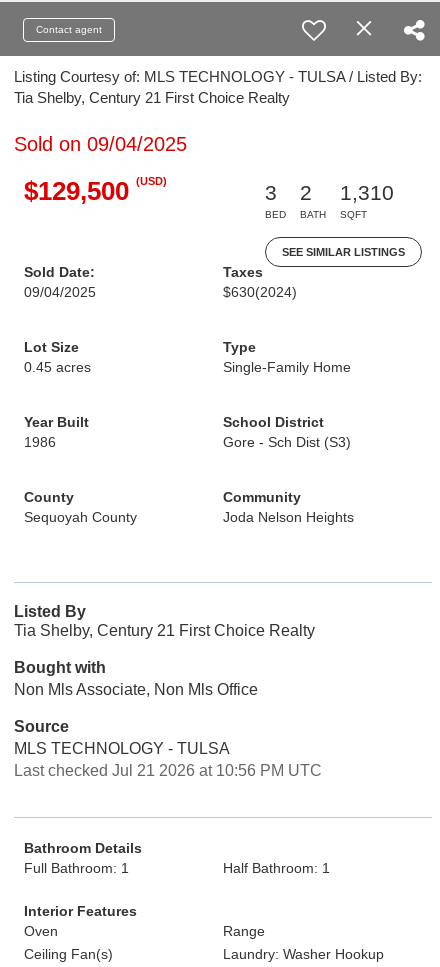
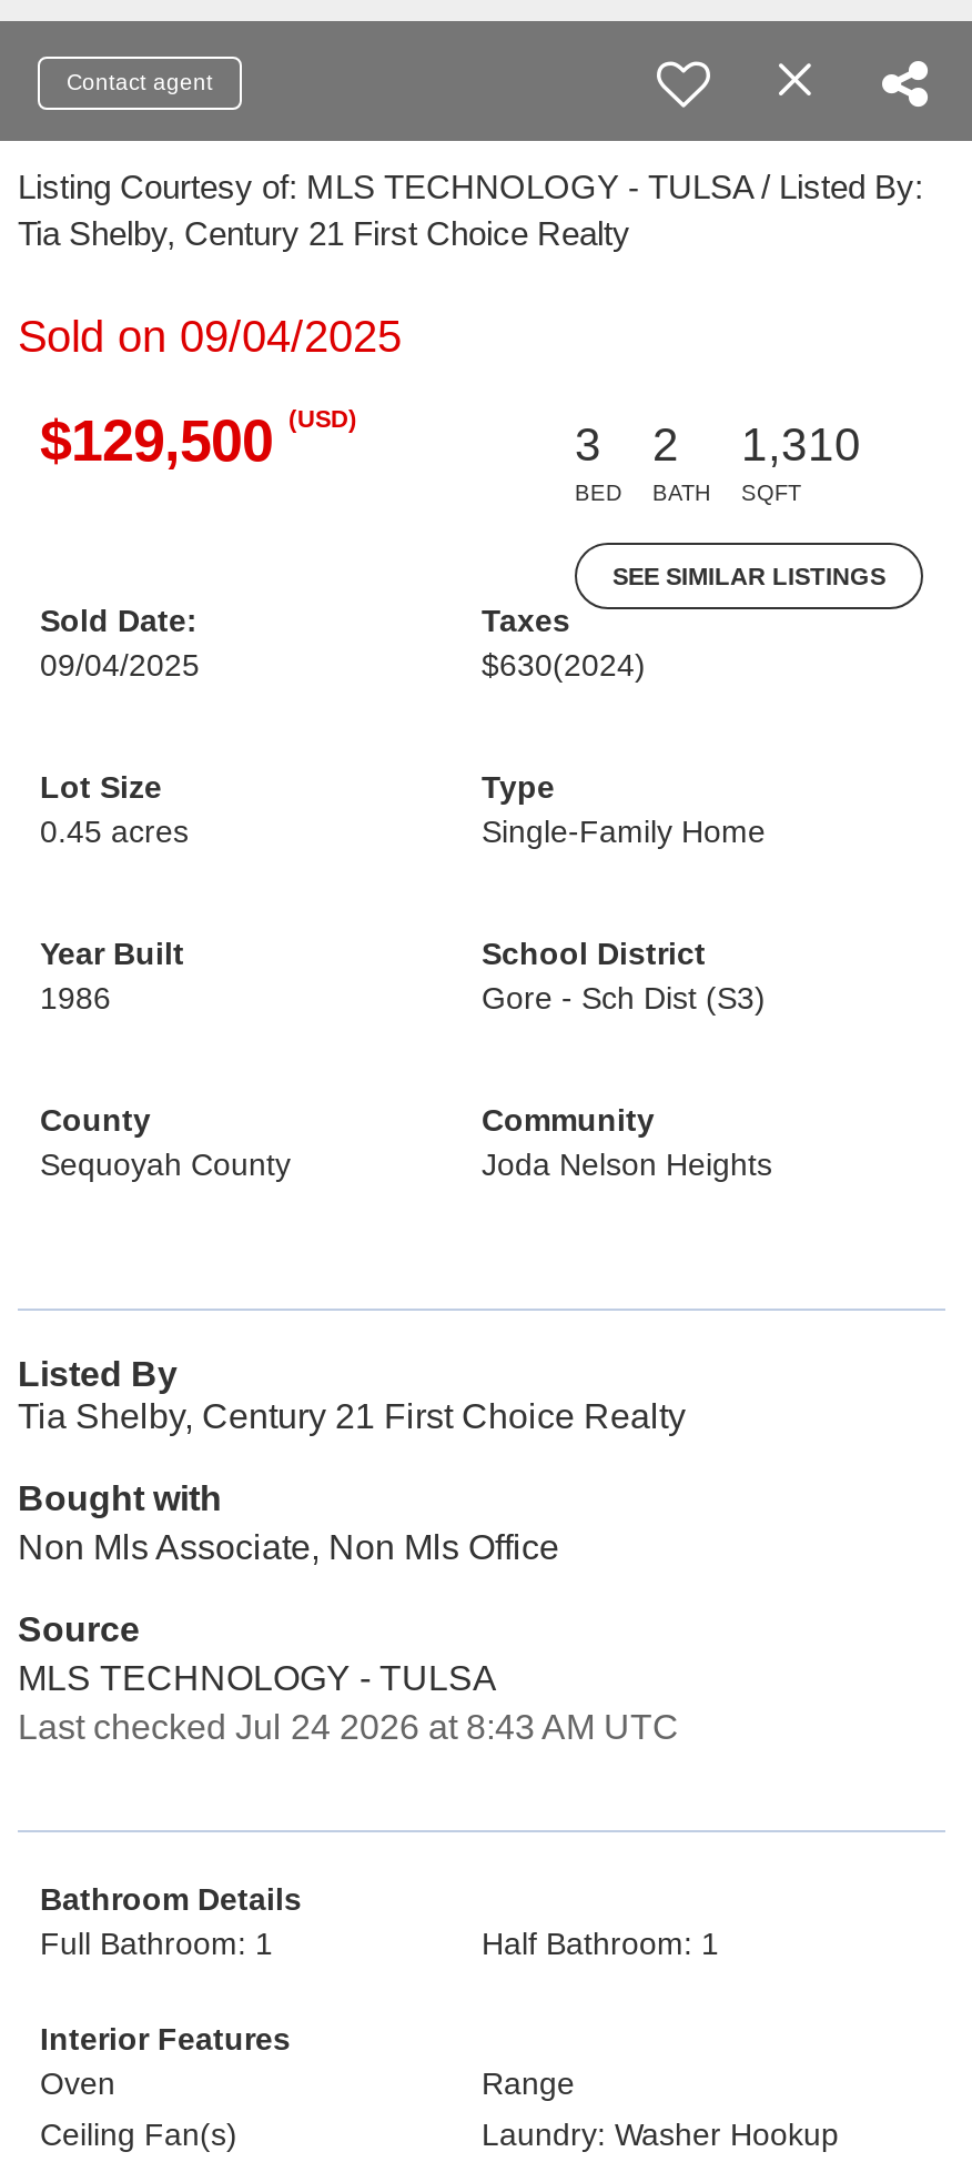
[14,762,322,779] Last checked Jul 21 2026 at 10:56 PM UTC -> [18,1708,679,1746] Last checked Jul 24 2026 at 8:43 AM UTC

